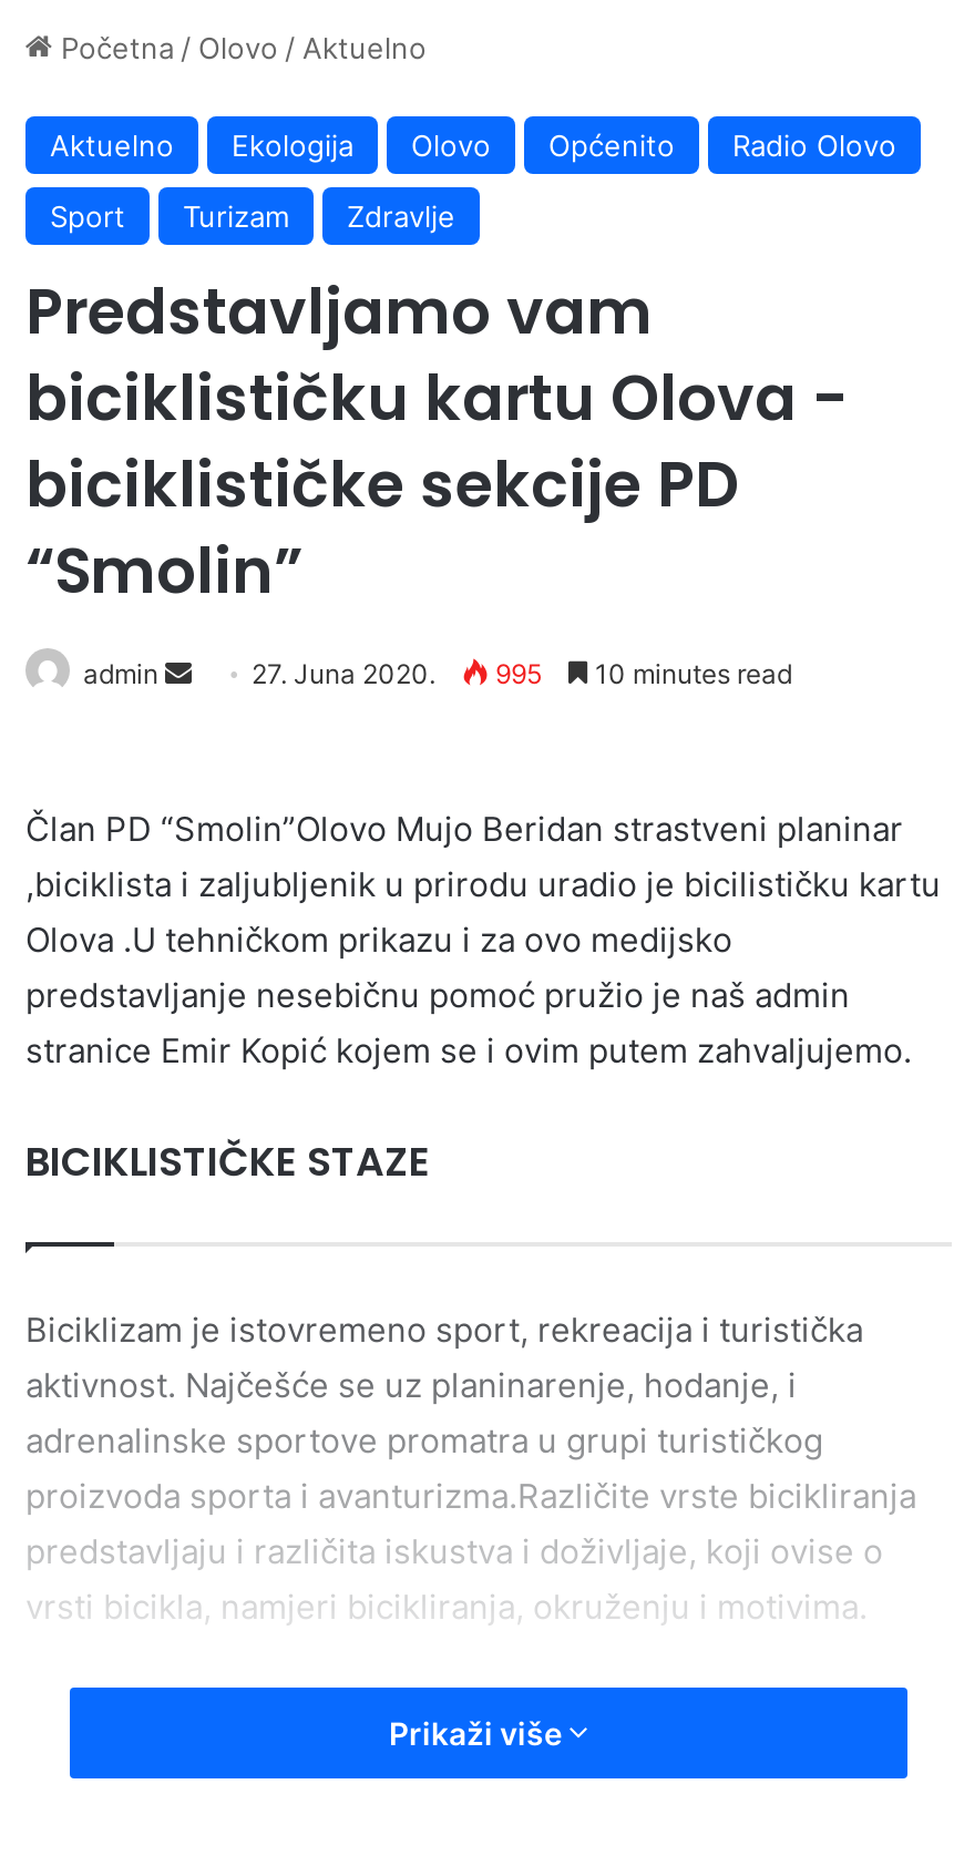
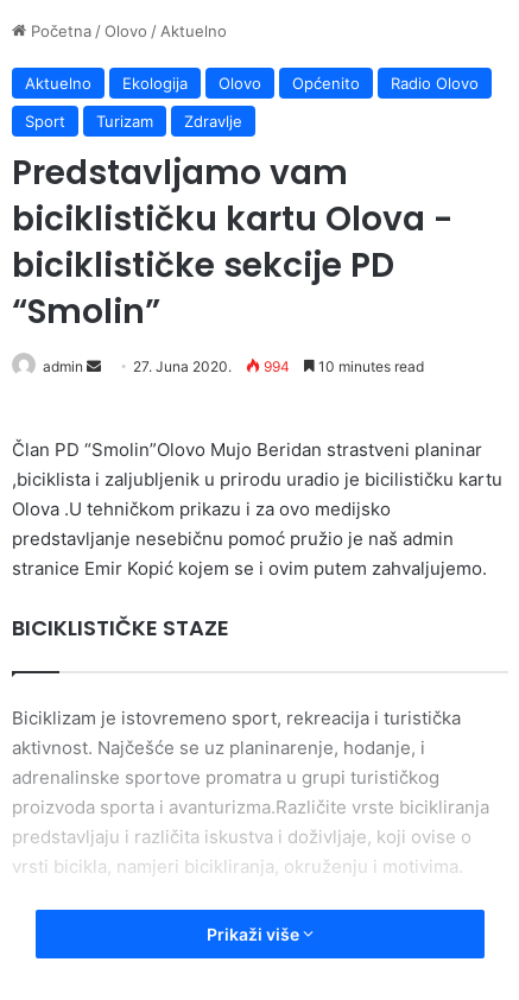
[489,656,542,690] 995 -> [260,357,290,375] 994

